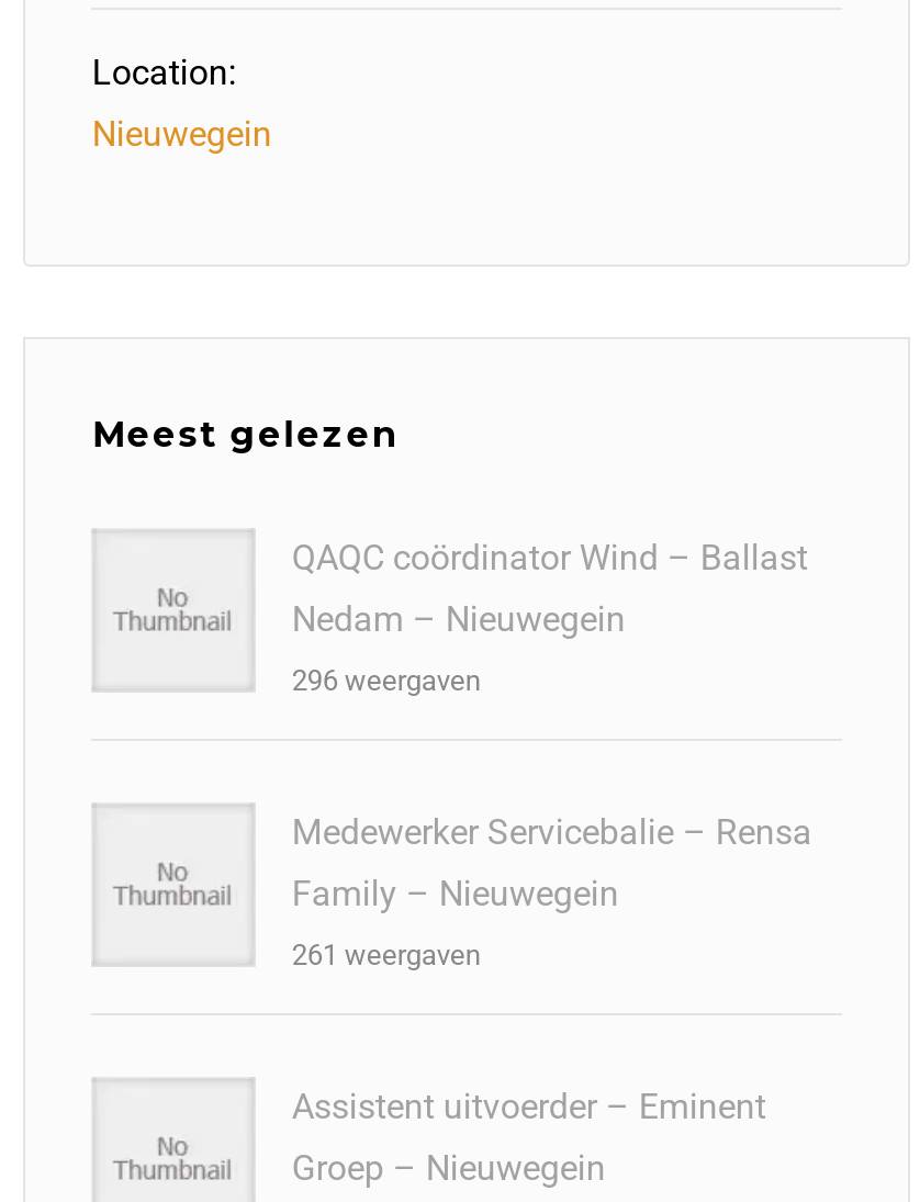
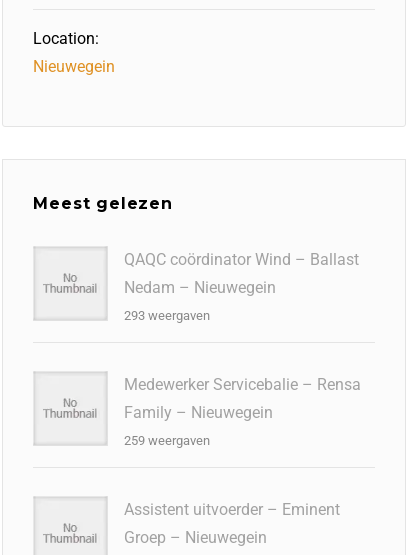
[292,664,481,697] 296 weergaven -> [124,308,210,323] 293 weergaven
[292,939,481,971] 261 weergaven -> [124,433,210,448] 259 weergaven

